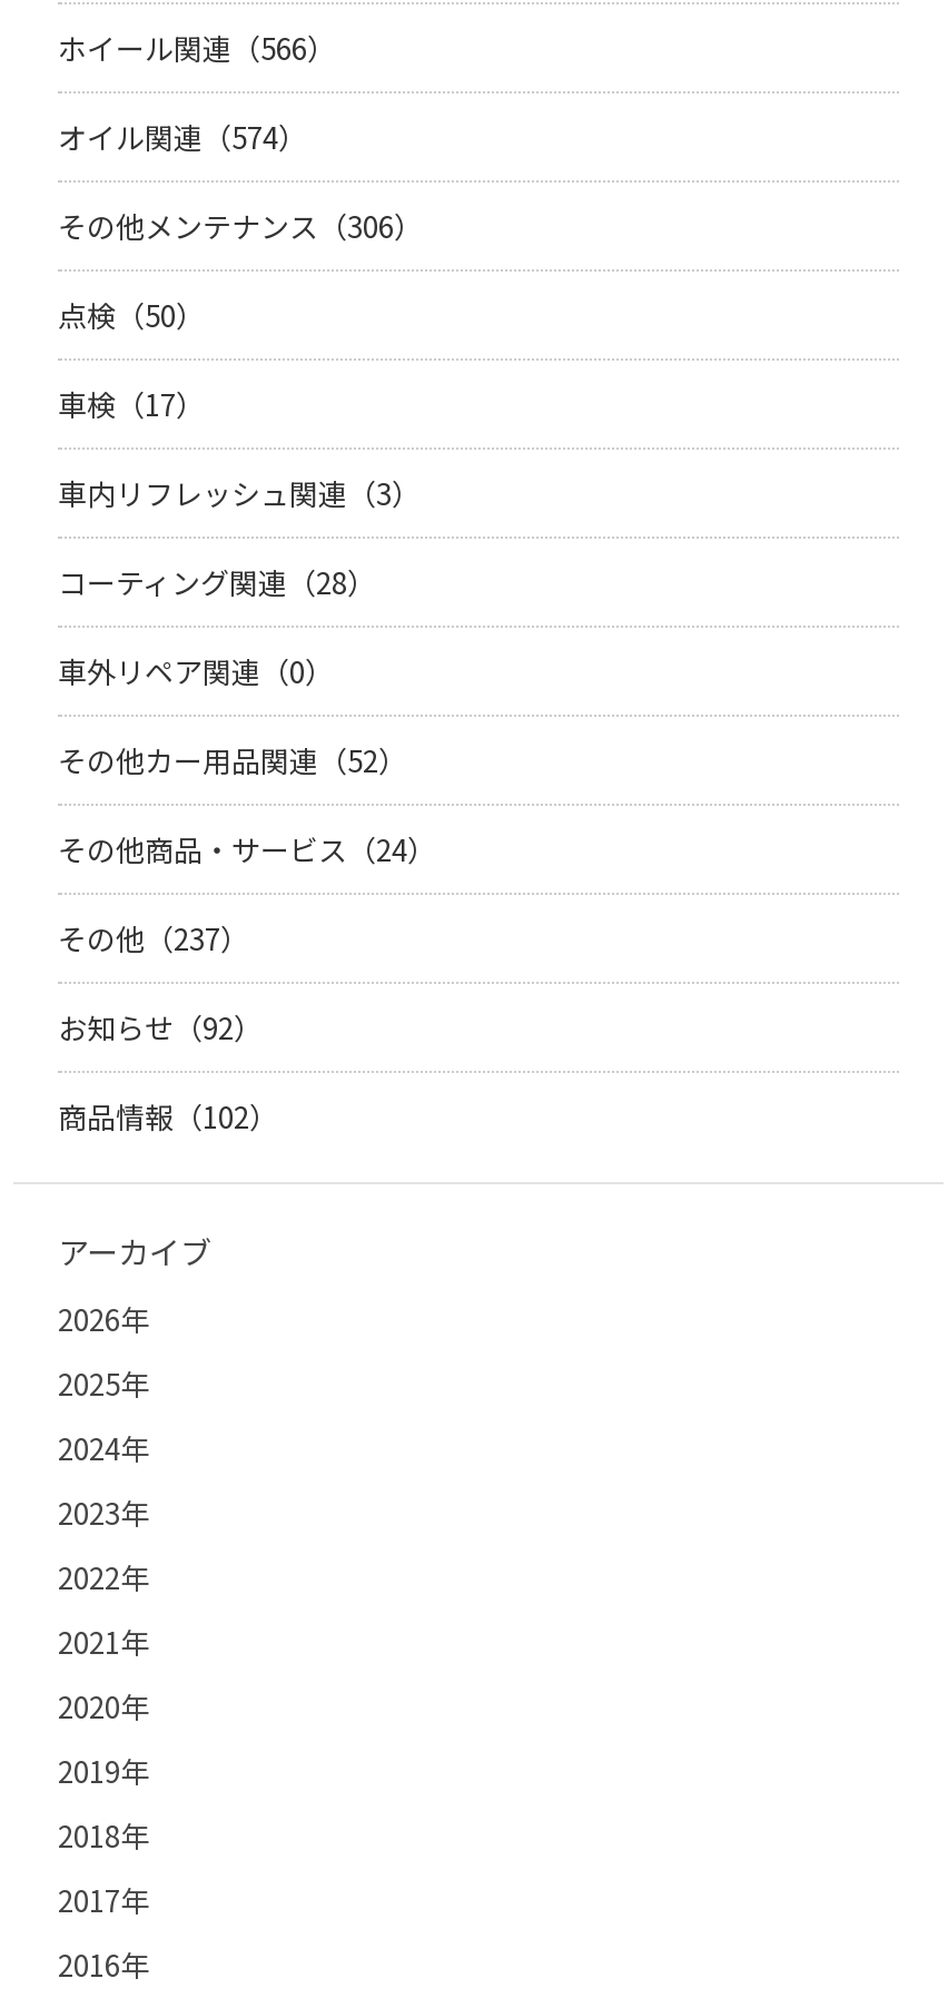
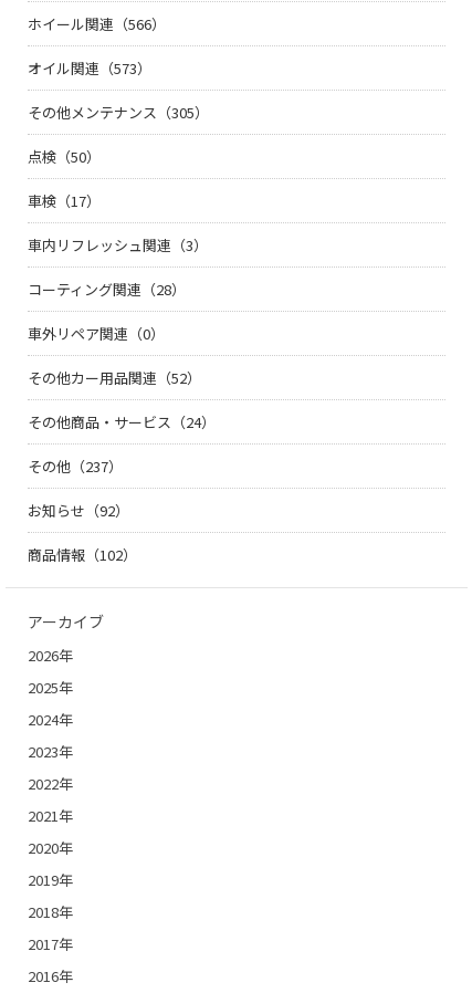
[58,116,307,158] オイル関連（574） -> [28,58,151,79] オイル関連（573）
[58,205,423,247] その他メンテナンス（306） -> [28,102,209,123] その他メンテナンス（305）

